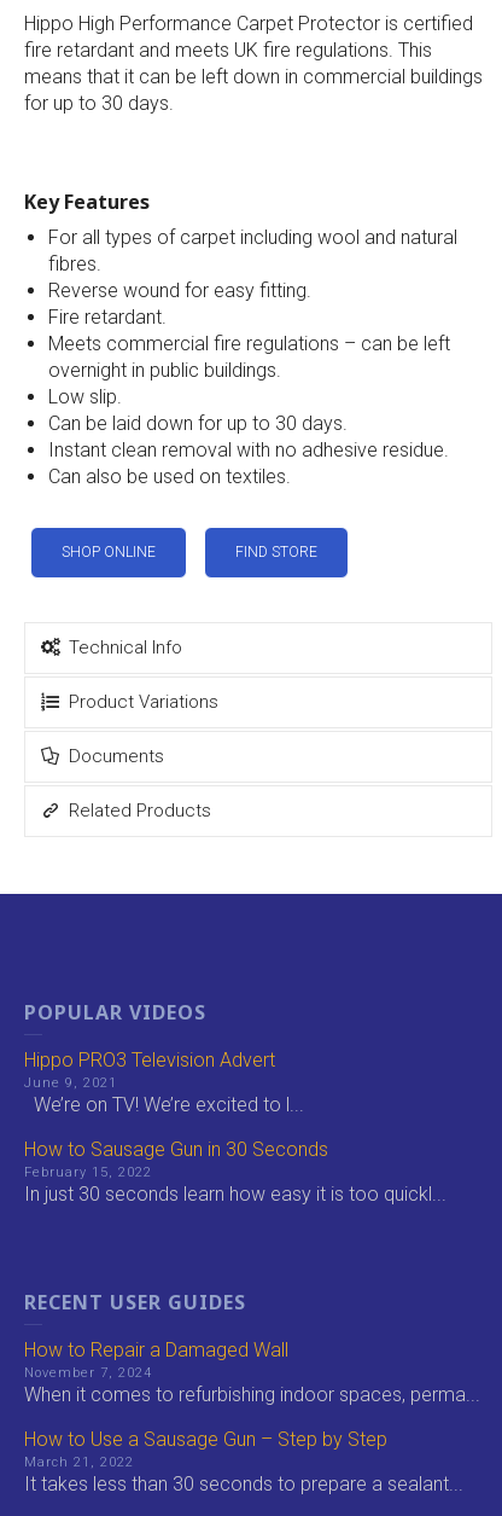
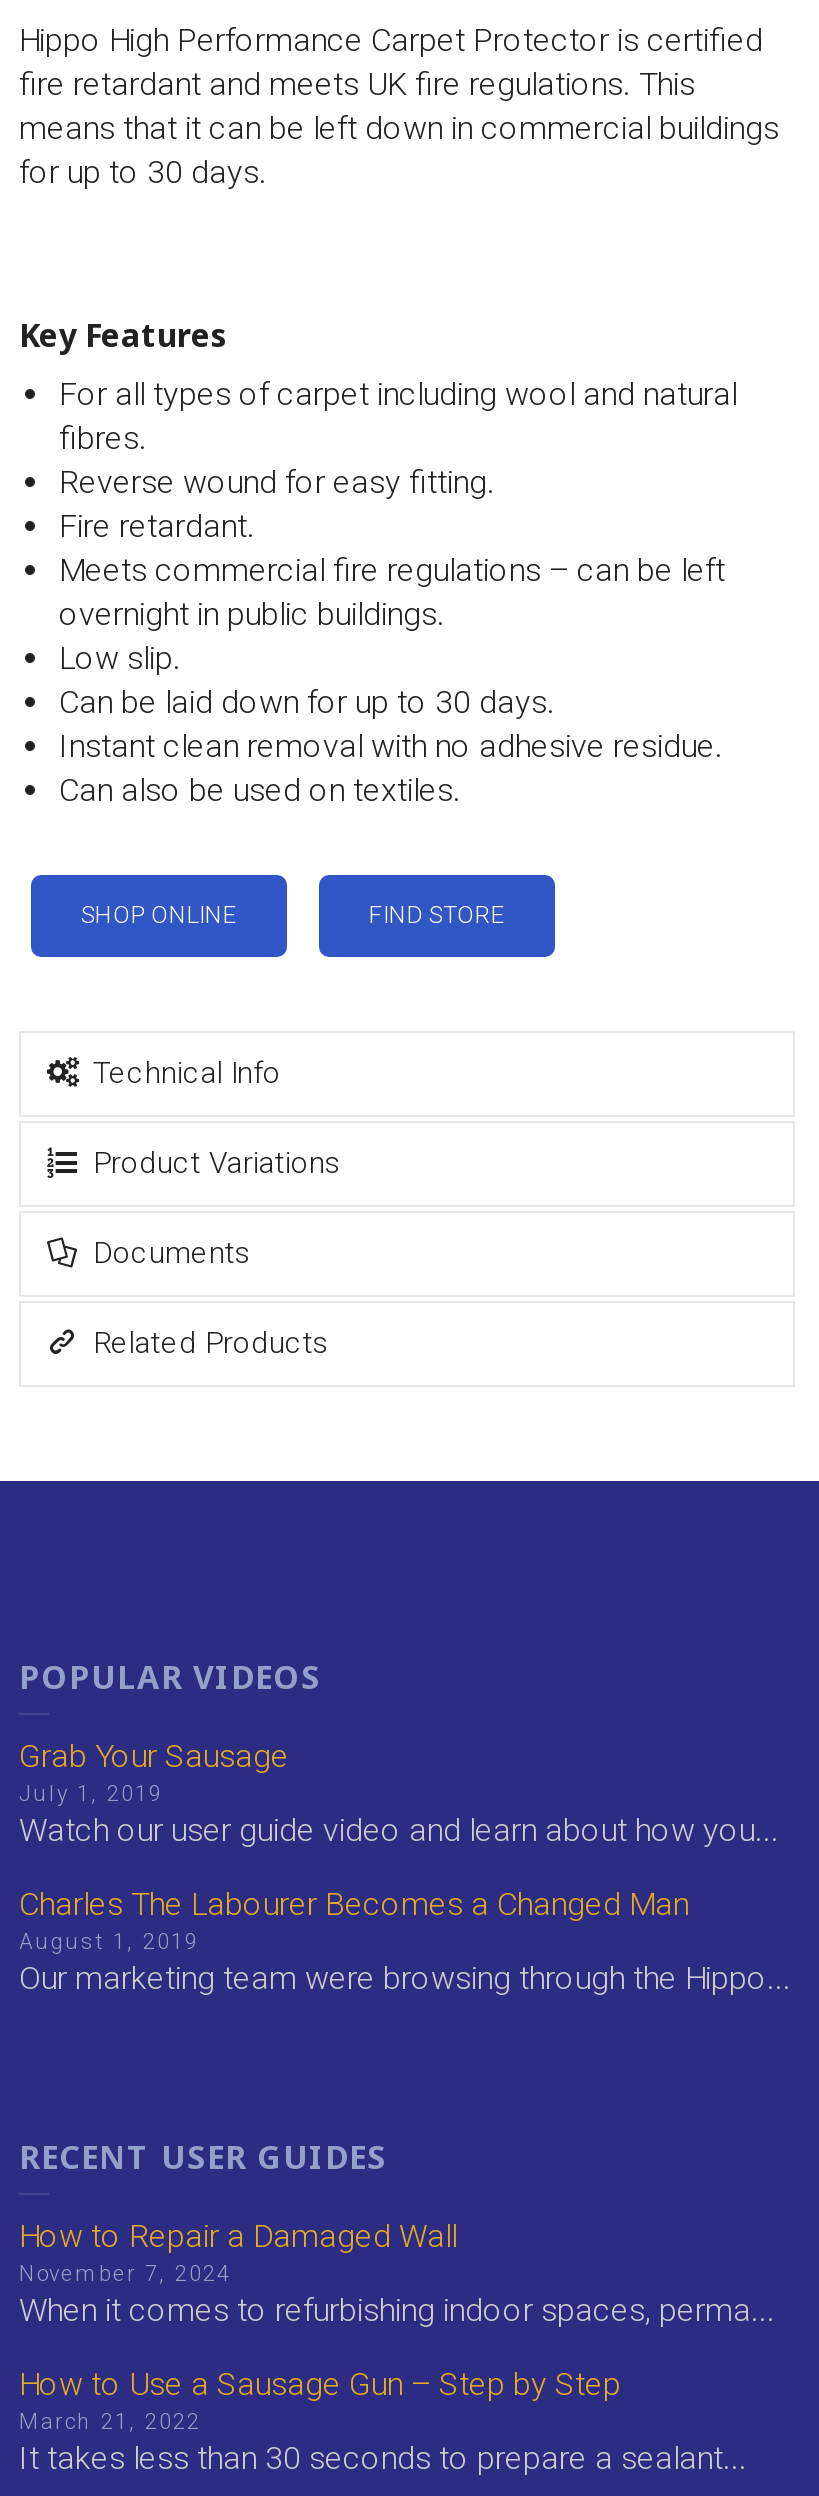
[24,1049,304,1116] Hippo PRO3 Television Advert | June 9, 2021 | We’re on TV! We’re excited to l... -> [19,1737,779,1849] Grab Your Sausage | July 1, 2019 | Watch our user guide video and learn about how you...
[24,1138,446,1206] How to Sausage Gun in 30 Seconds | February 15, 2022 | In just 30 seconds learn how easy it is too quickl... -> [19,1885,791,1997] Charles The Labourer Becomes a Changed Man | August 1, 2019 | Our marketing team were browsing through the Hippo...

